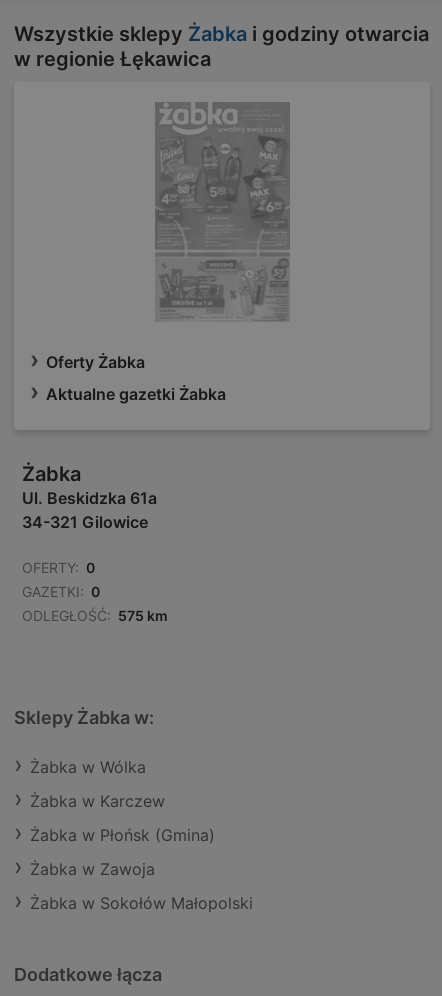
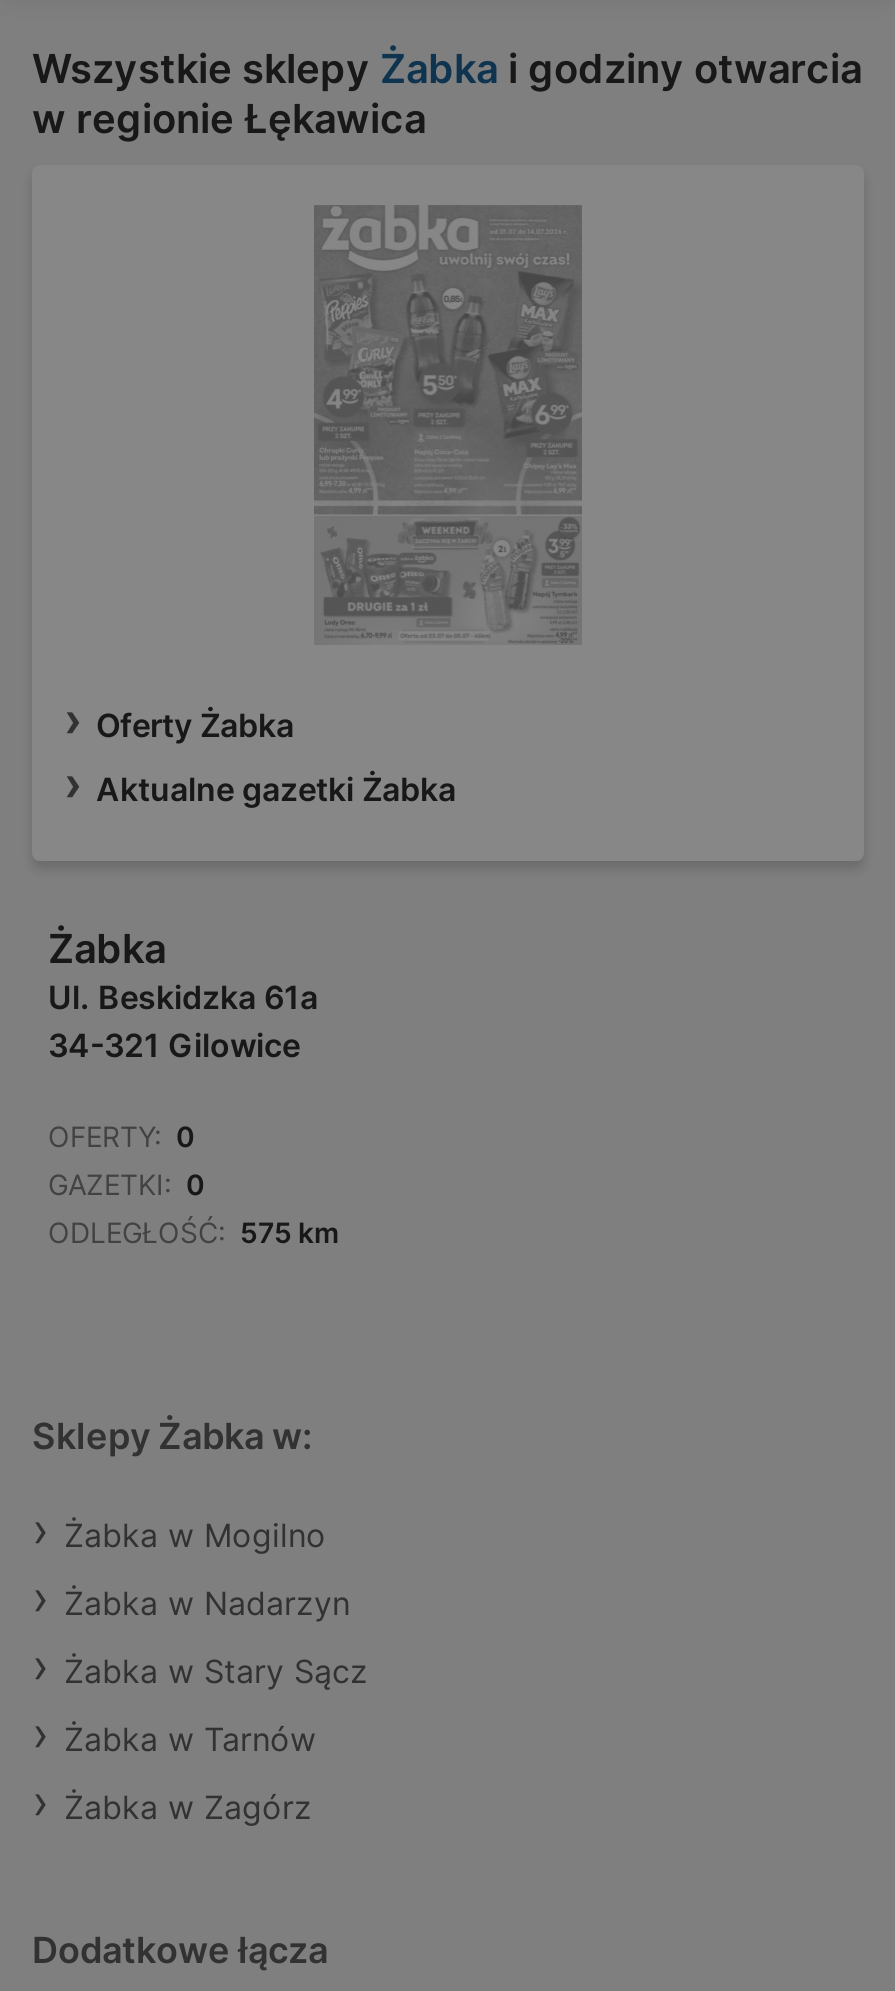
[30,757,146,777] Żabka w Wólka -> [64,1515,326,1555] Żabka w Mogilno
[30,791,165,811] Żabka w Karczew -> [64,1583,350,1623] Żabka w Nadarzyn
[30,825,215,845] Żabka w Płońsk (Gmina) -> [64,1651,368,1691] Żabka w Stary Sącz
[30,859,155,879] Żabka w Zawoja -> [64,1719,316,1759] Żabka w Tarnów
[30,893,253,913] Żabka w Sokołów Małopolski -> [64,1787,312,1827] Żabka w Zagórz

